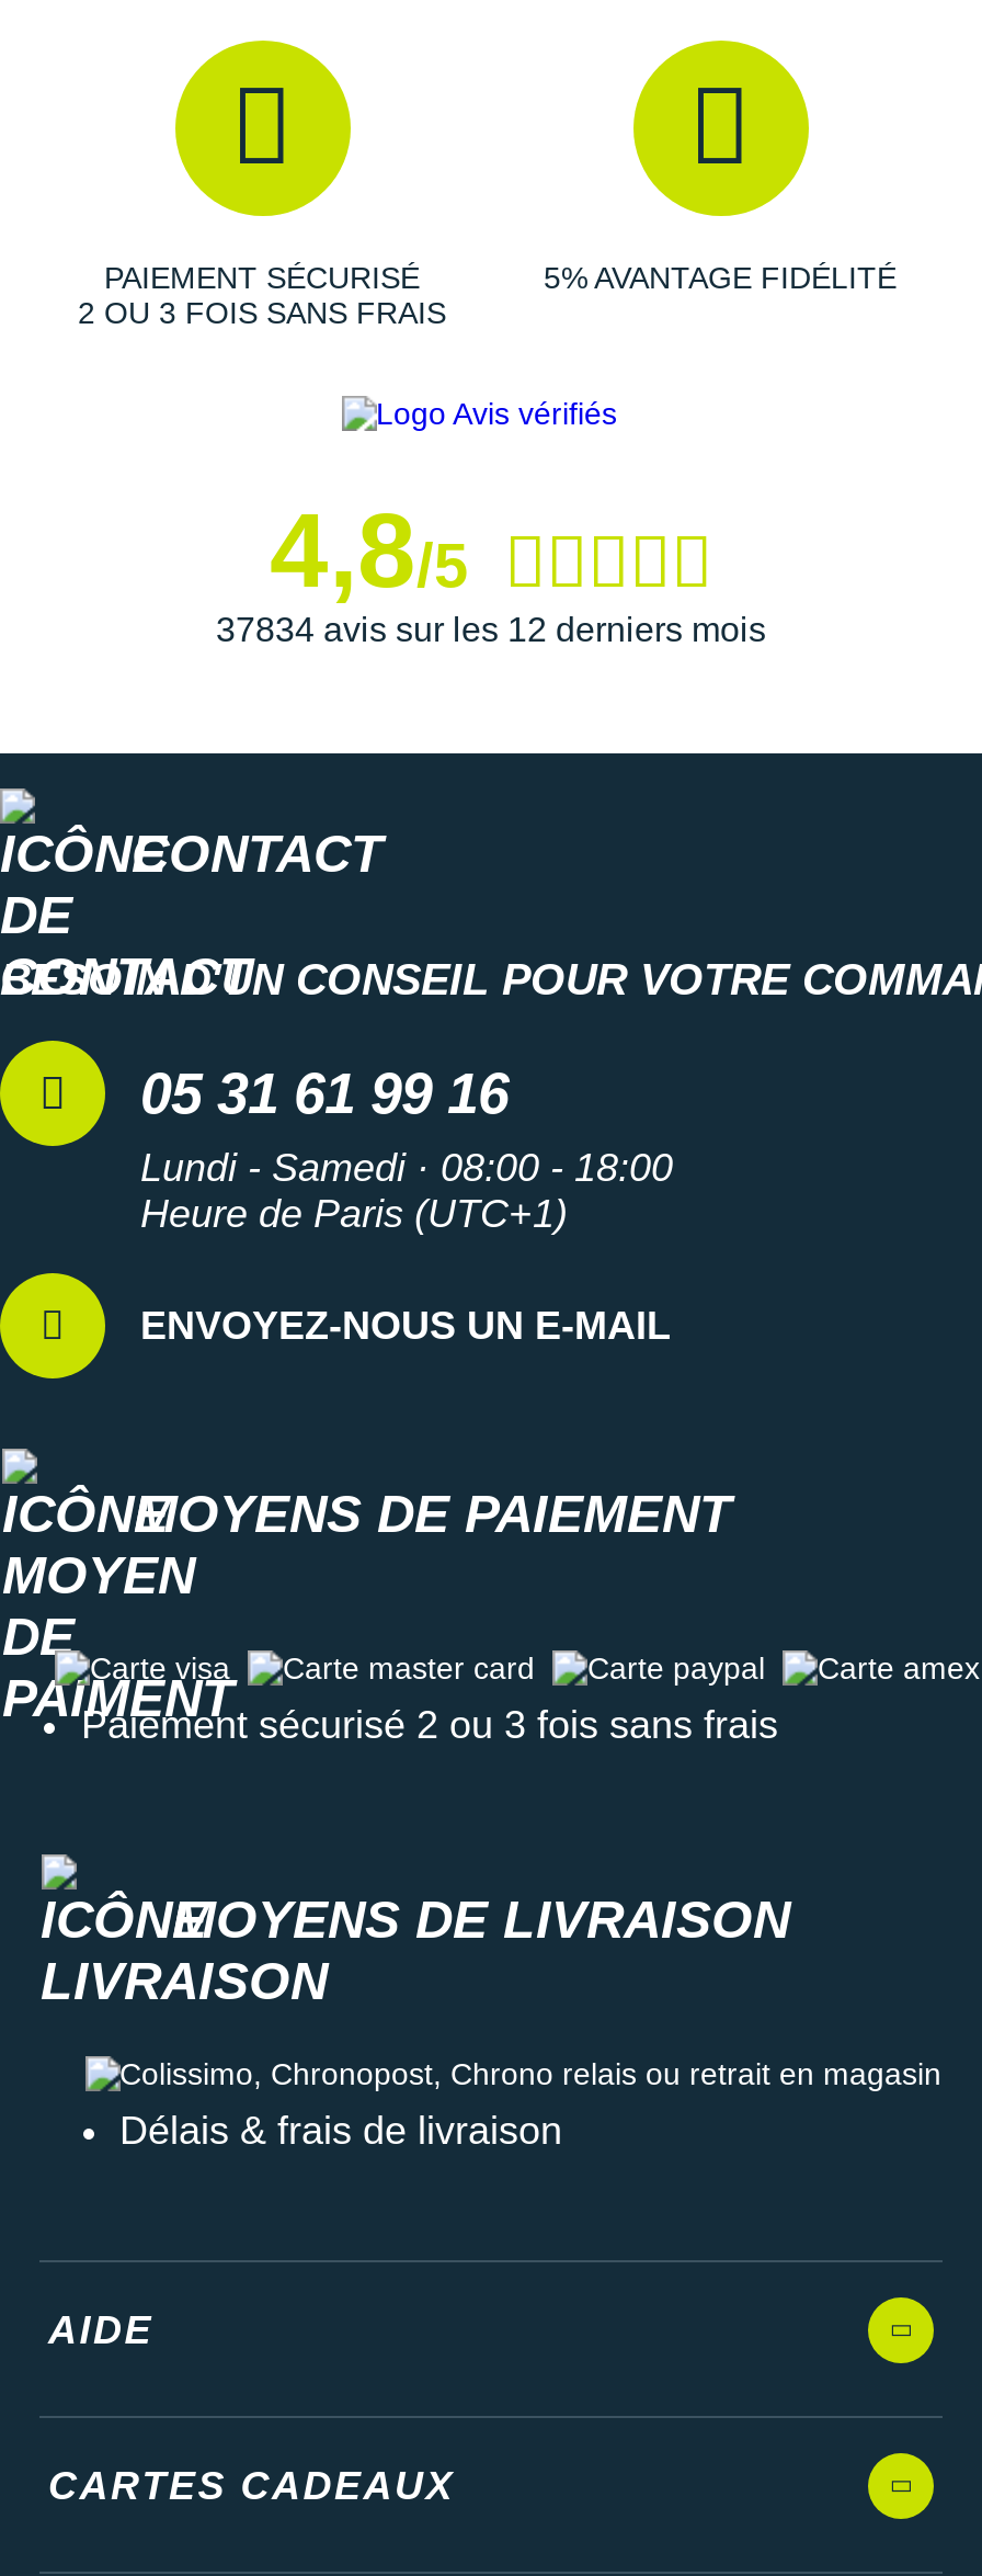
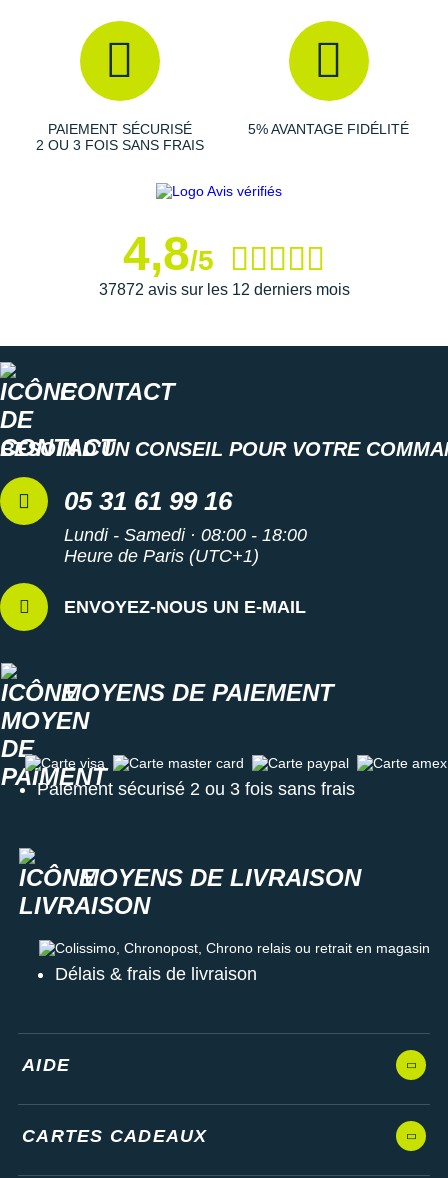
[216,611,766,648] 37834 avis sur les 12 derniers mois -> [98,281,349,298] 37872 avis sur les 12 derniers mois

